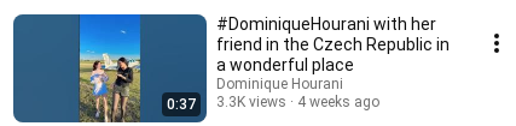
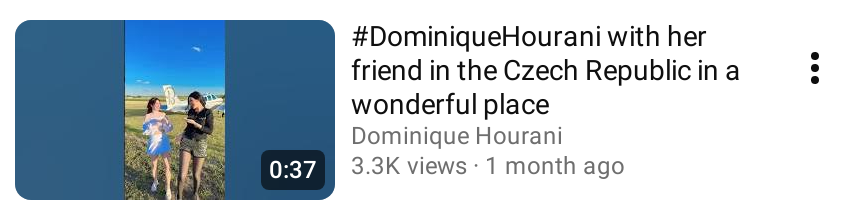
[167,94,379,113] 0:37 3.3K views 4 weeks ago -> [269,152,625,184] 0:37 3.3K views 1 month ago

